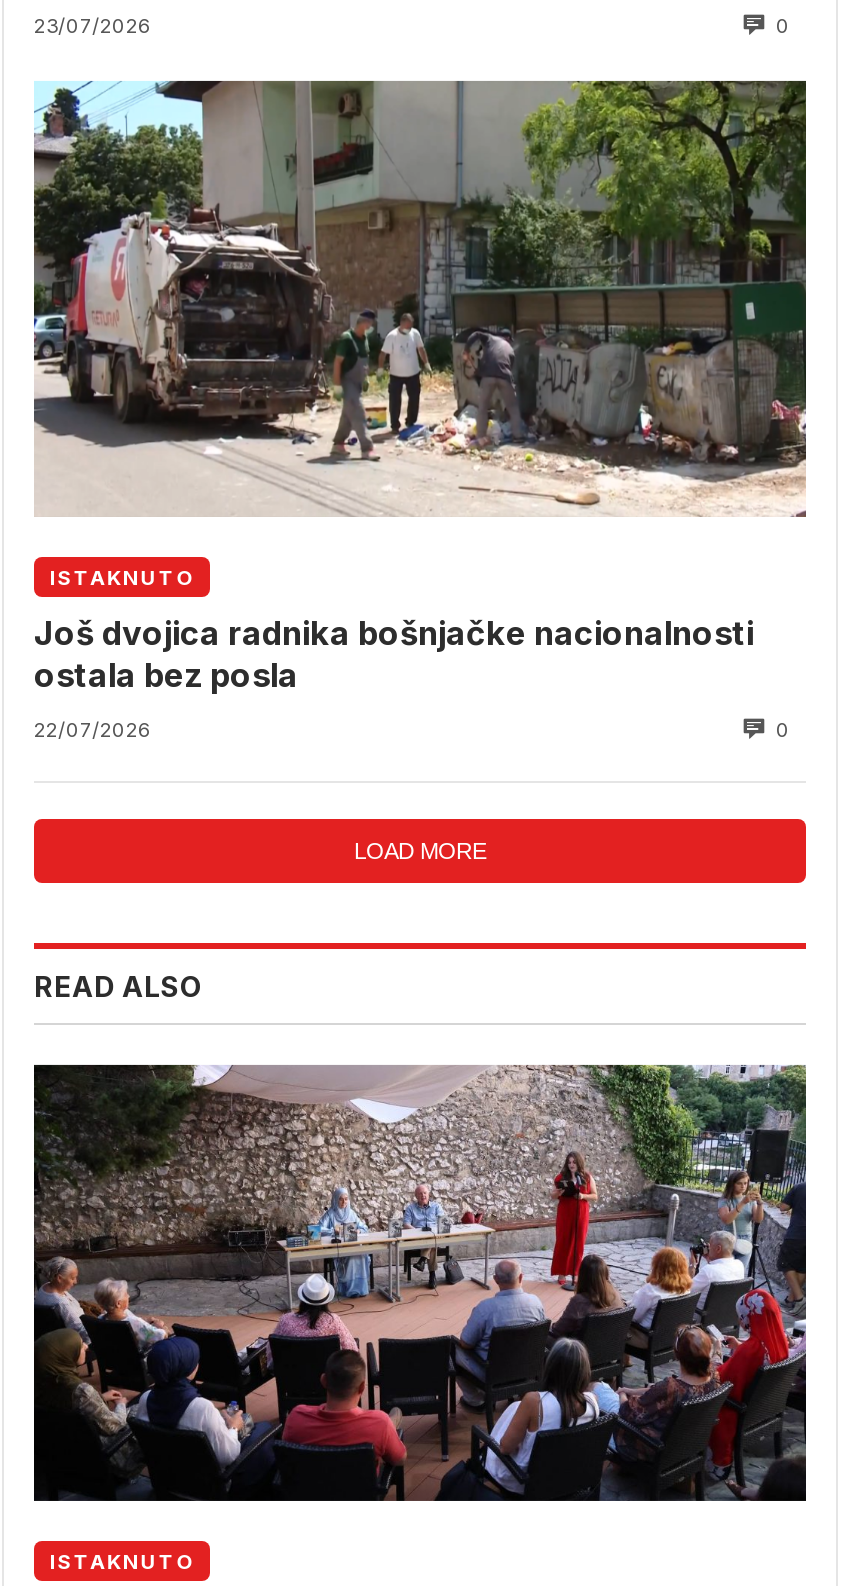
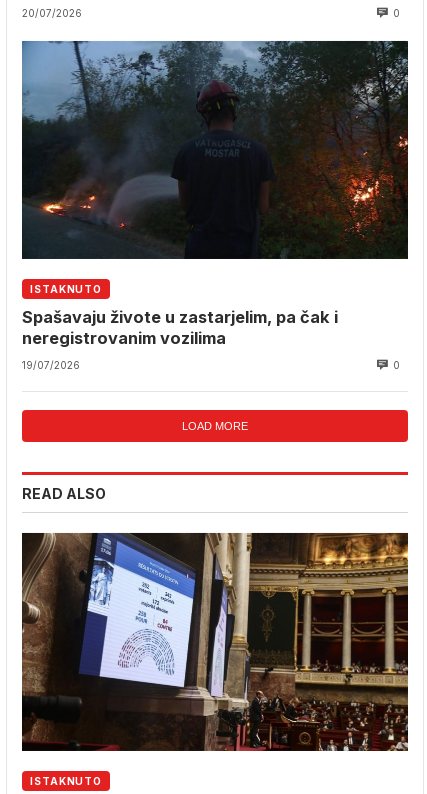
[34,13,152,37] 23/07/2026 -> [22,7,82,19] 20/07/2026
[32,79,806,519] [image] -> [21,40,409,260] [image]
[34,613,754,695] Još dvojica radnika bošnjačke nacionalnosti | ostala bez posla -> [22,307,338,348] Spašavaju živote u zastarjelim, pa čak i | neregistrovanim vozilima
[34,717,152,741] 22/07/2026 -> [22,359,80,371] 19/07/2026
[32,1063,808,1503] [image] -> [21,532,409,752] [image]

